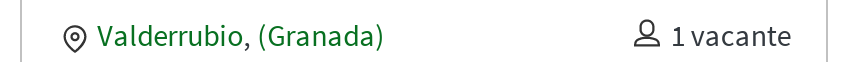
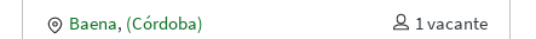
[97,15,385,53] Valderrubio, (Granada) -> [68,11,203,34] Baena, (Córdoba)

